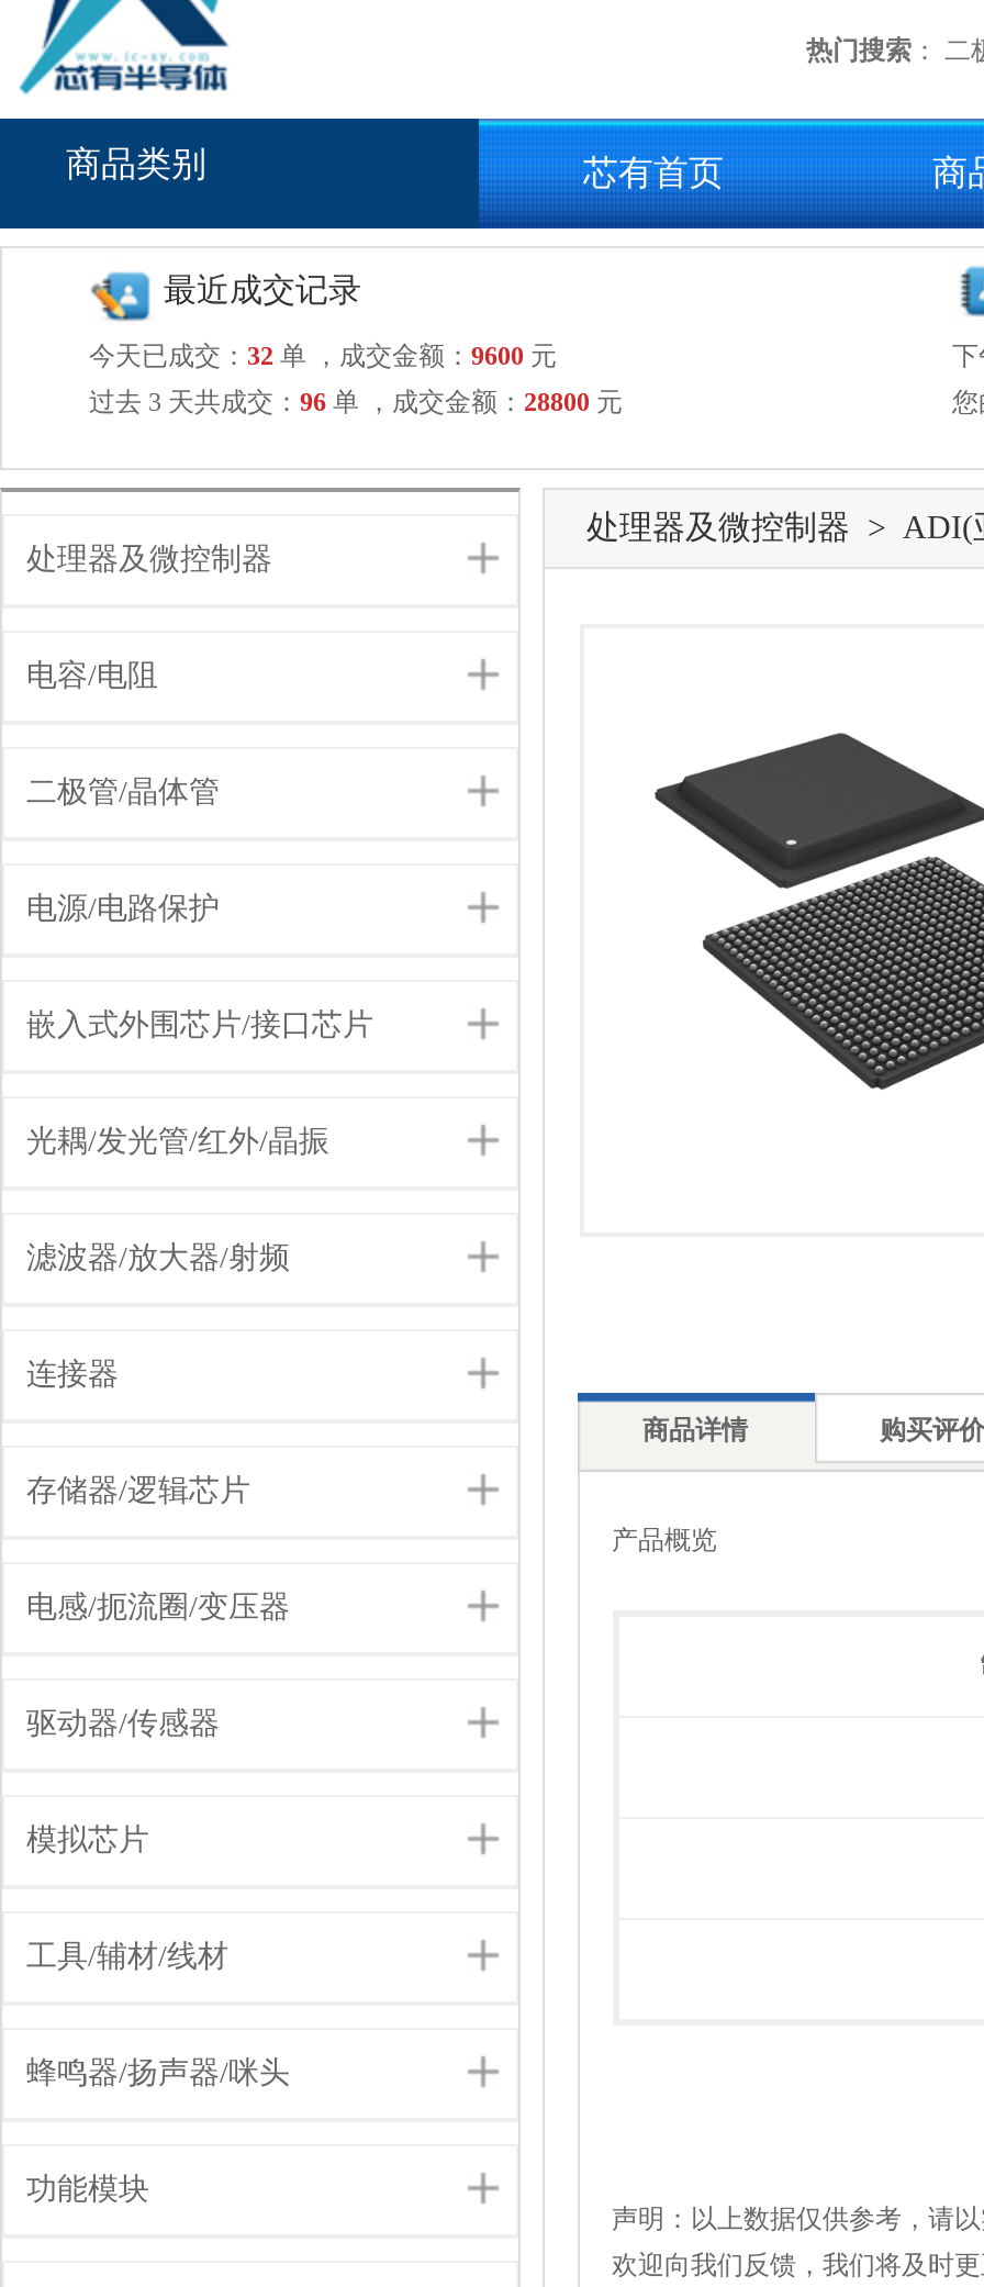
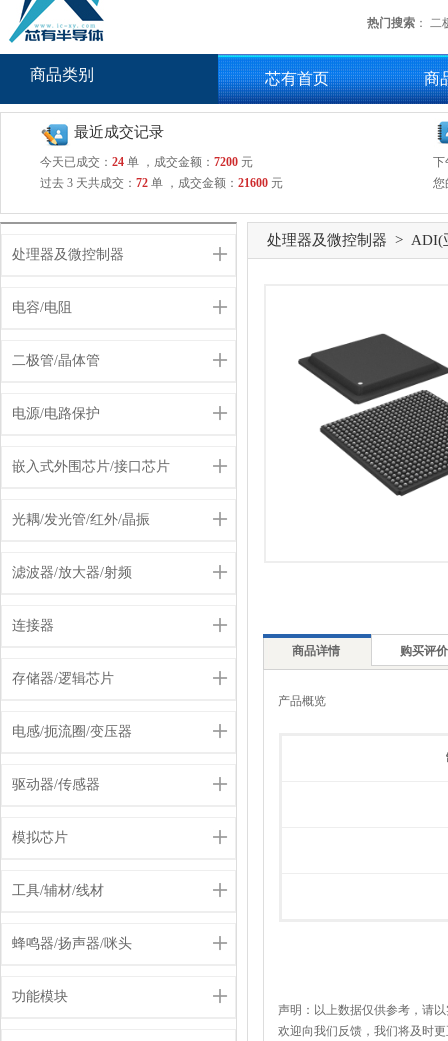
[89,341,557,371] 今天已成交：32单 ，成交金额：9600元 -> [40,155,253,169] 今天已成交：24单 ，成交金额：7200元
[89,387,623,417] 过去 3 天共成交：96单 ，成交金额：28800元 -> [40,176,283,190] 过去 3 天共成交：72单 ，成交金额：21600元

